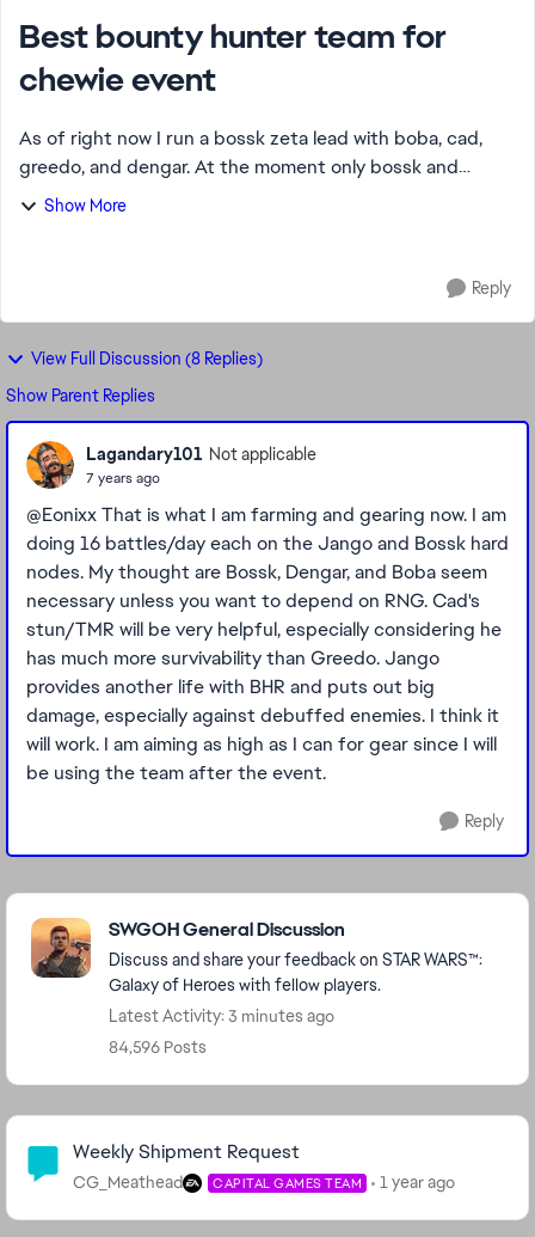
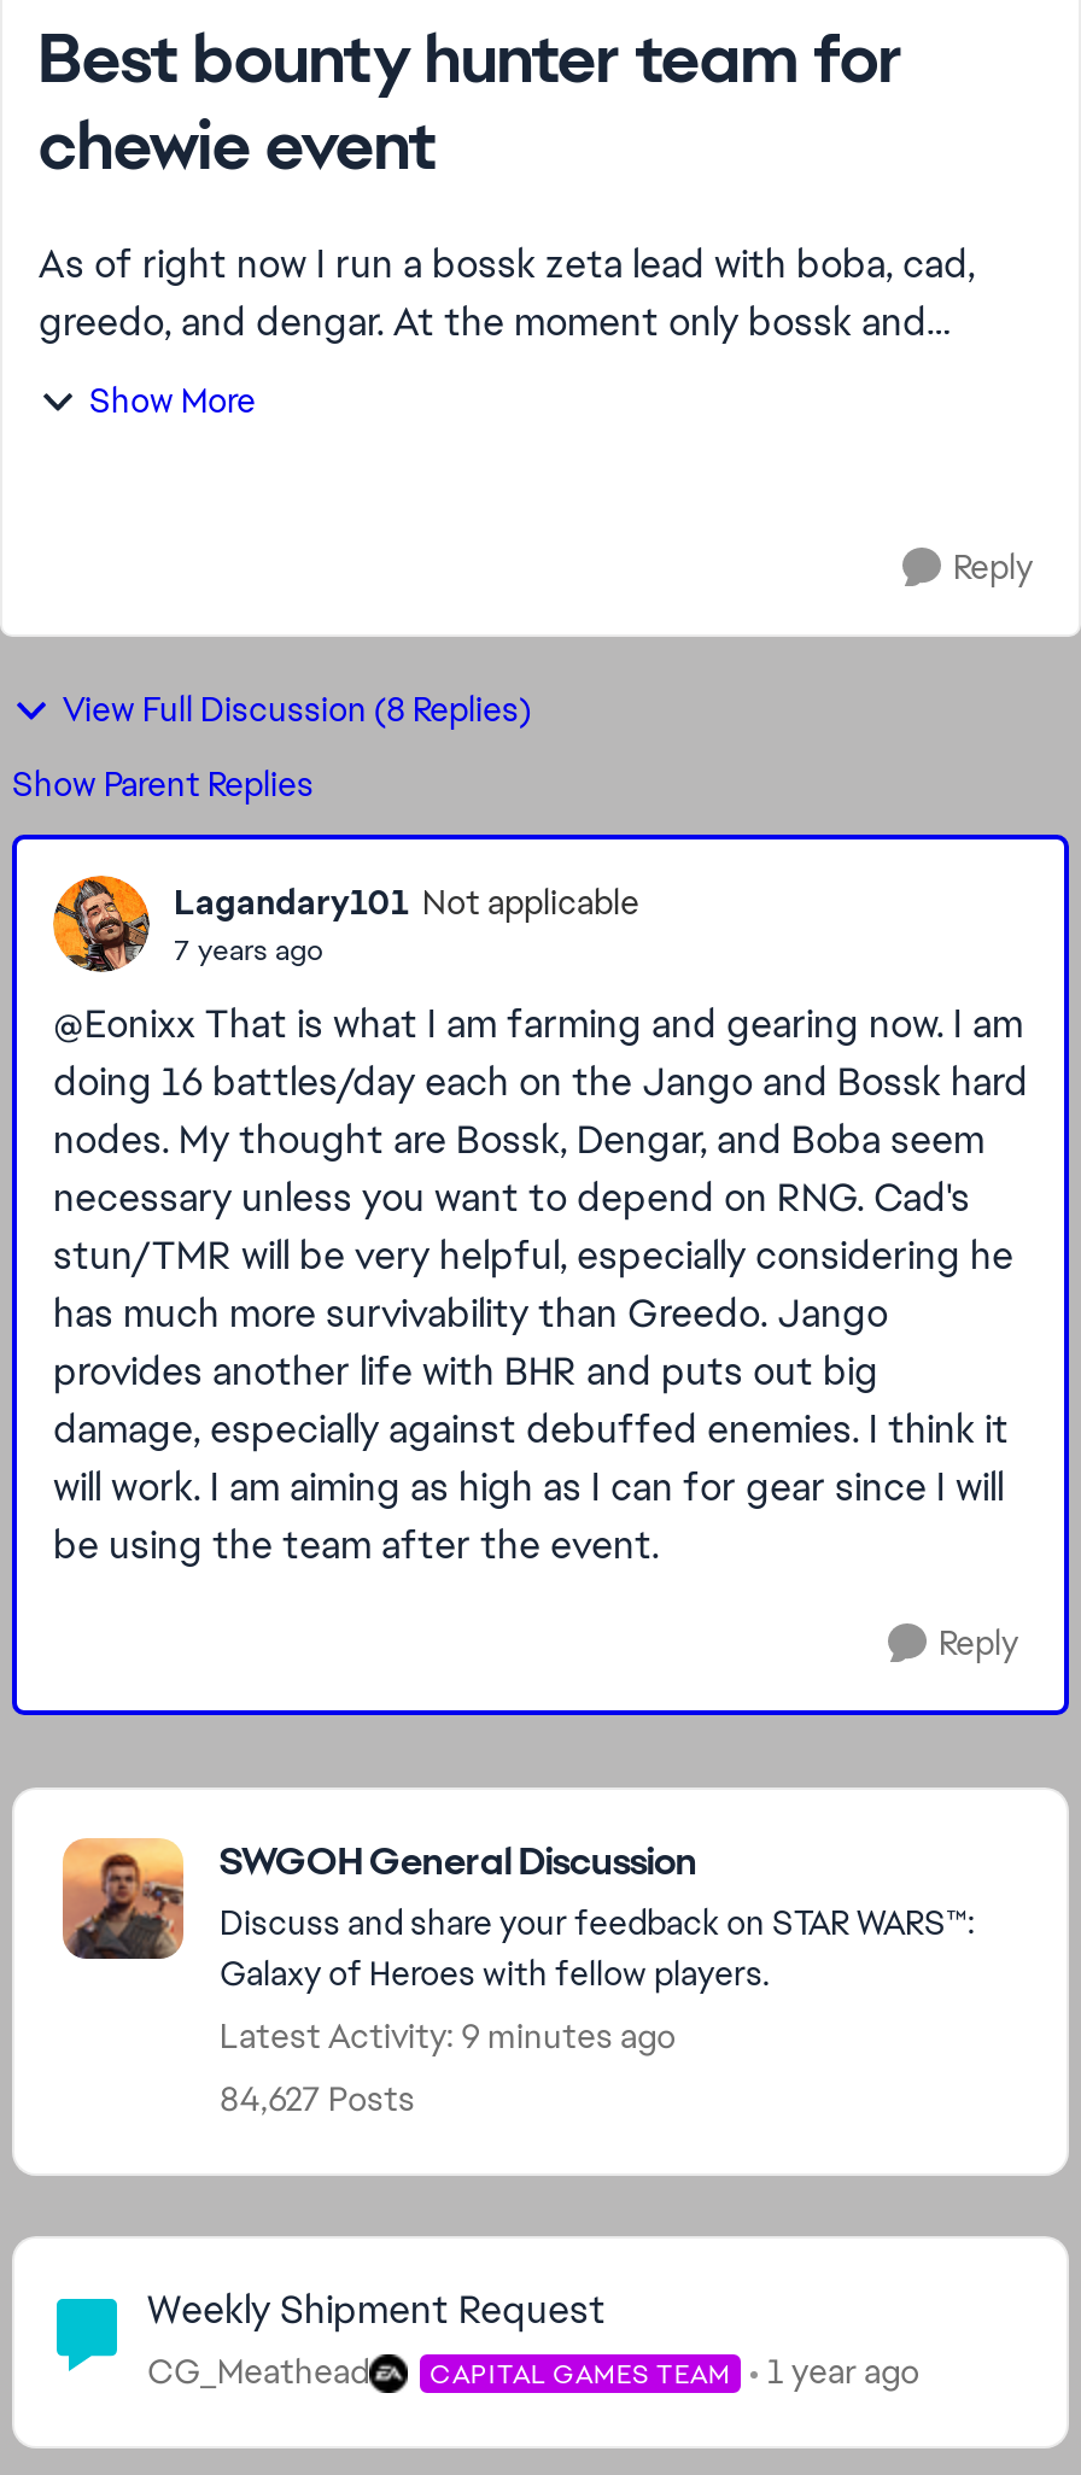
[109,1005,334,1027] Latest Activity: 3 minutes ago -> [220,2014,676,2058] Latest Activity: 9 minutes ago
[109,1036,207,1058] 84,596 Posts -> [220,2077,415,2120] 84,627 Posts

